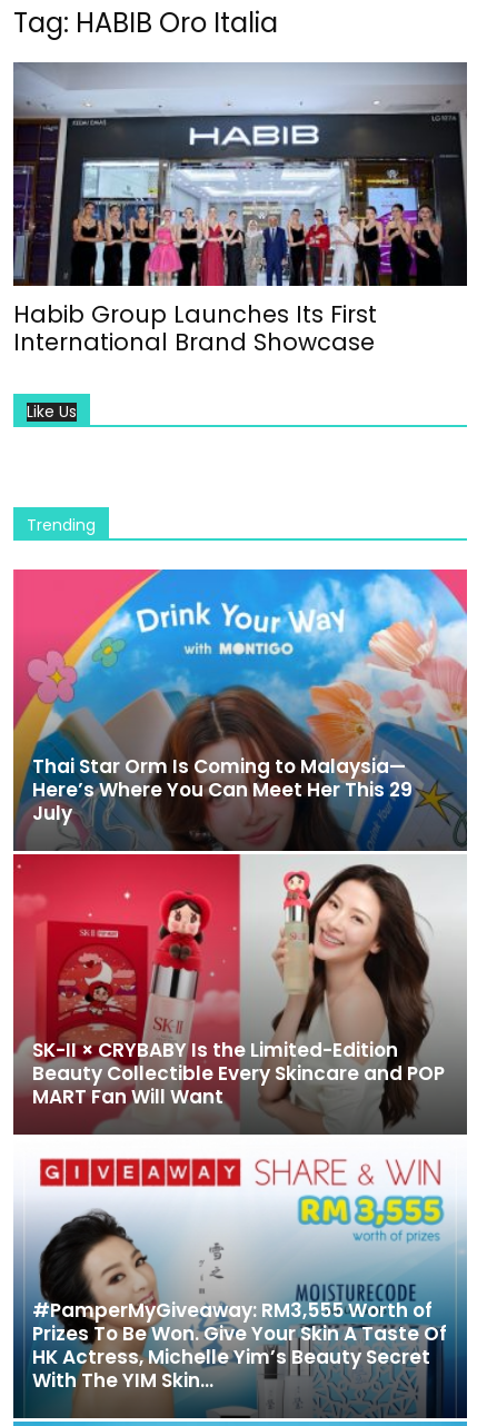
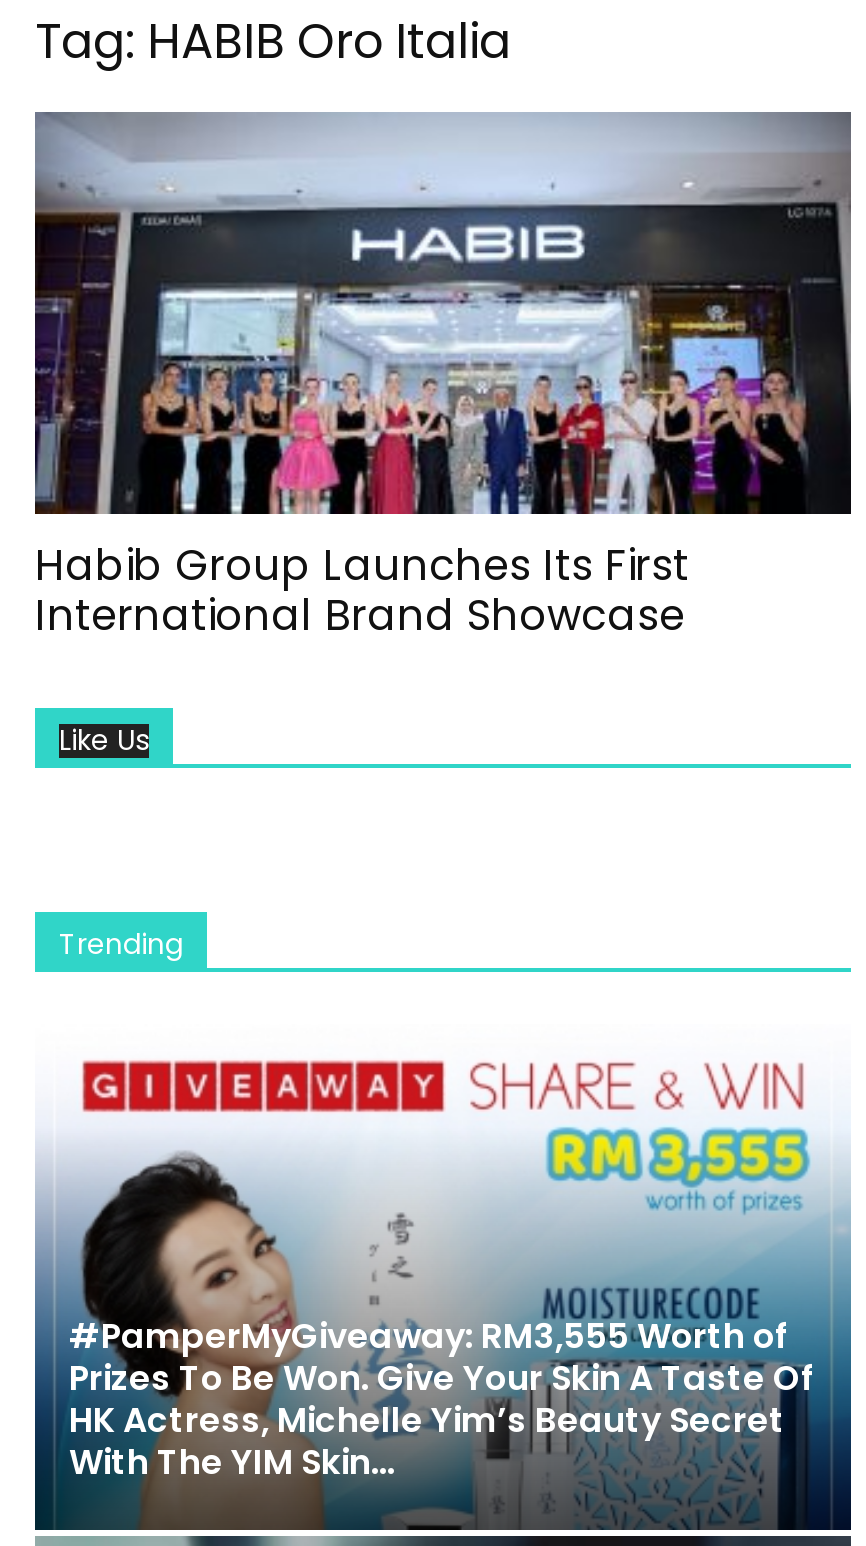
[12,568,468,1136] [image] | Thai Star Orm Is Coming to Malaysia— | Here’s Where You Can Meet Her This 29 | July -> none
[32,1036,445,1110] SK-II × CRYBABY Is the Limited-Edition | Beauty Collectible Every Skincare and POP | MART Fan Will Want -> none

